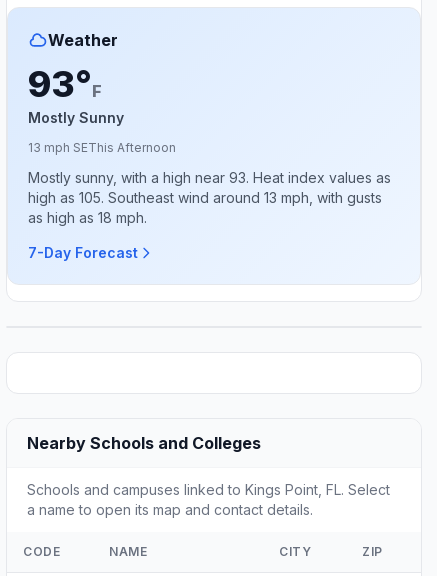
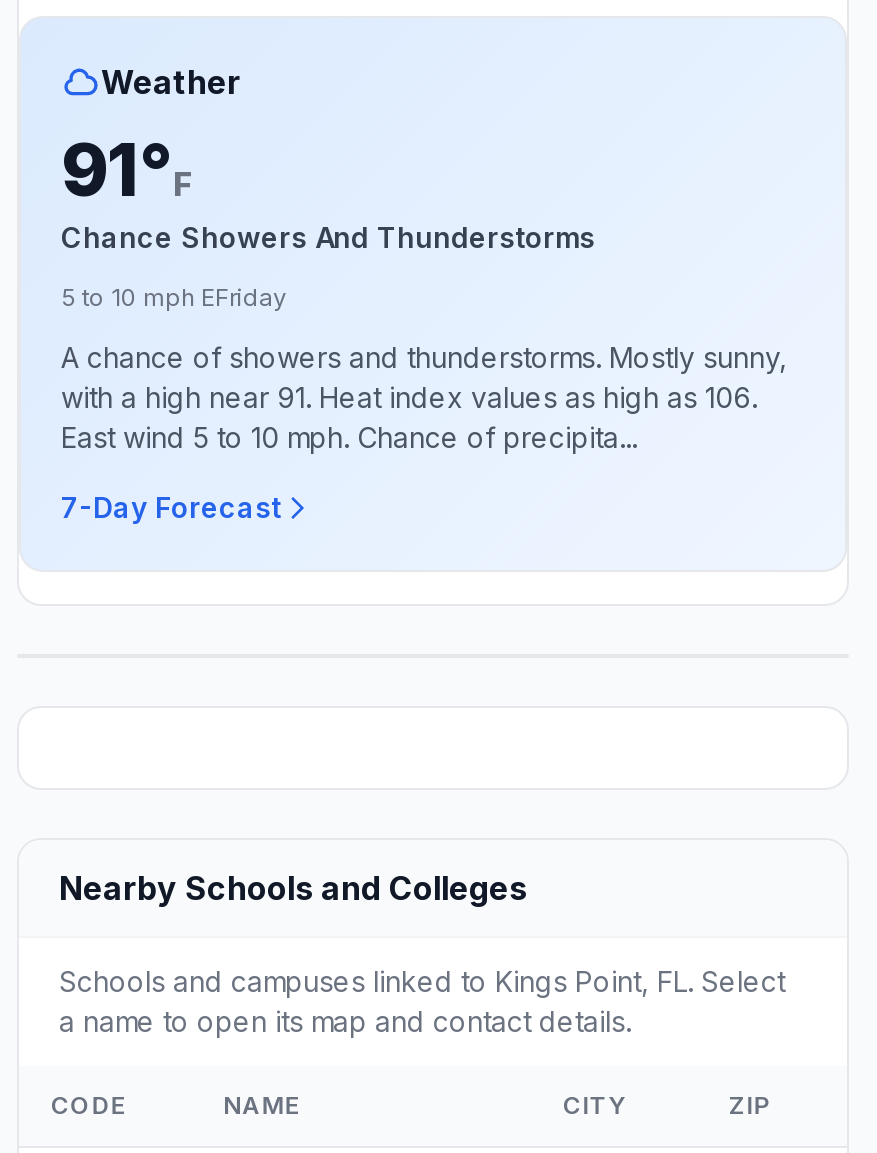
[28,61,124,125] 93°F | Mostly Sunny -> [61,125,595,253] 91°F | Chance Showers And Thunderstorms
[28,139,176,154] 13 mph SEThis Afternoon -> [61,281,287,311] 5 to 10 mph EFriday
[28,168,391,225] Mostly sunny, with a high near 93. Heat index values as | high as 105. Southeast wind around 13 mph, with gusts | as high as 18 mph. -> [61,339,787,453] A chance of showers and thunderstorms. Mostly sunny, | with a high near 91. Heat index values as high as 106. | East wind 5 to 10 mph. Chance of precipita...

